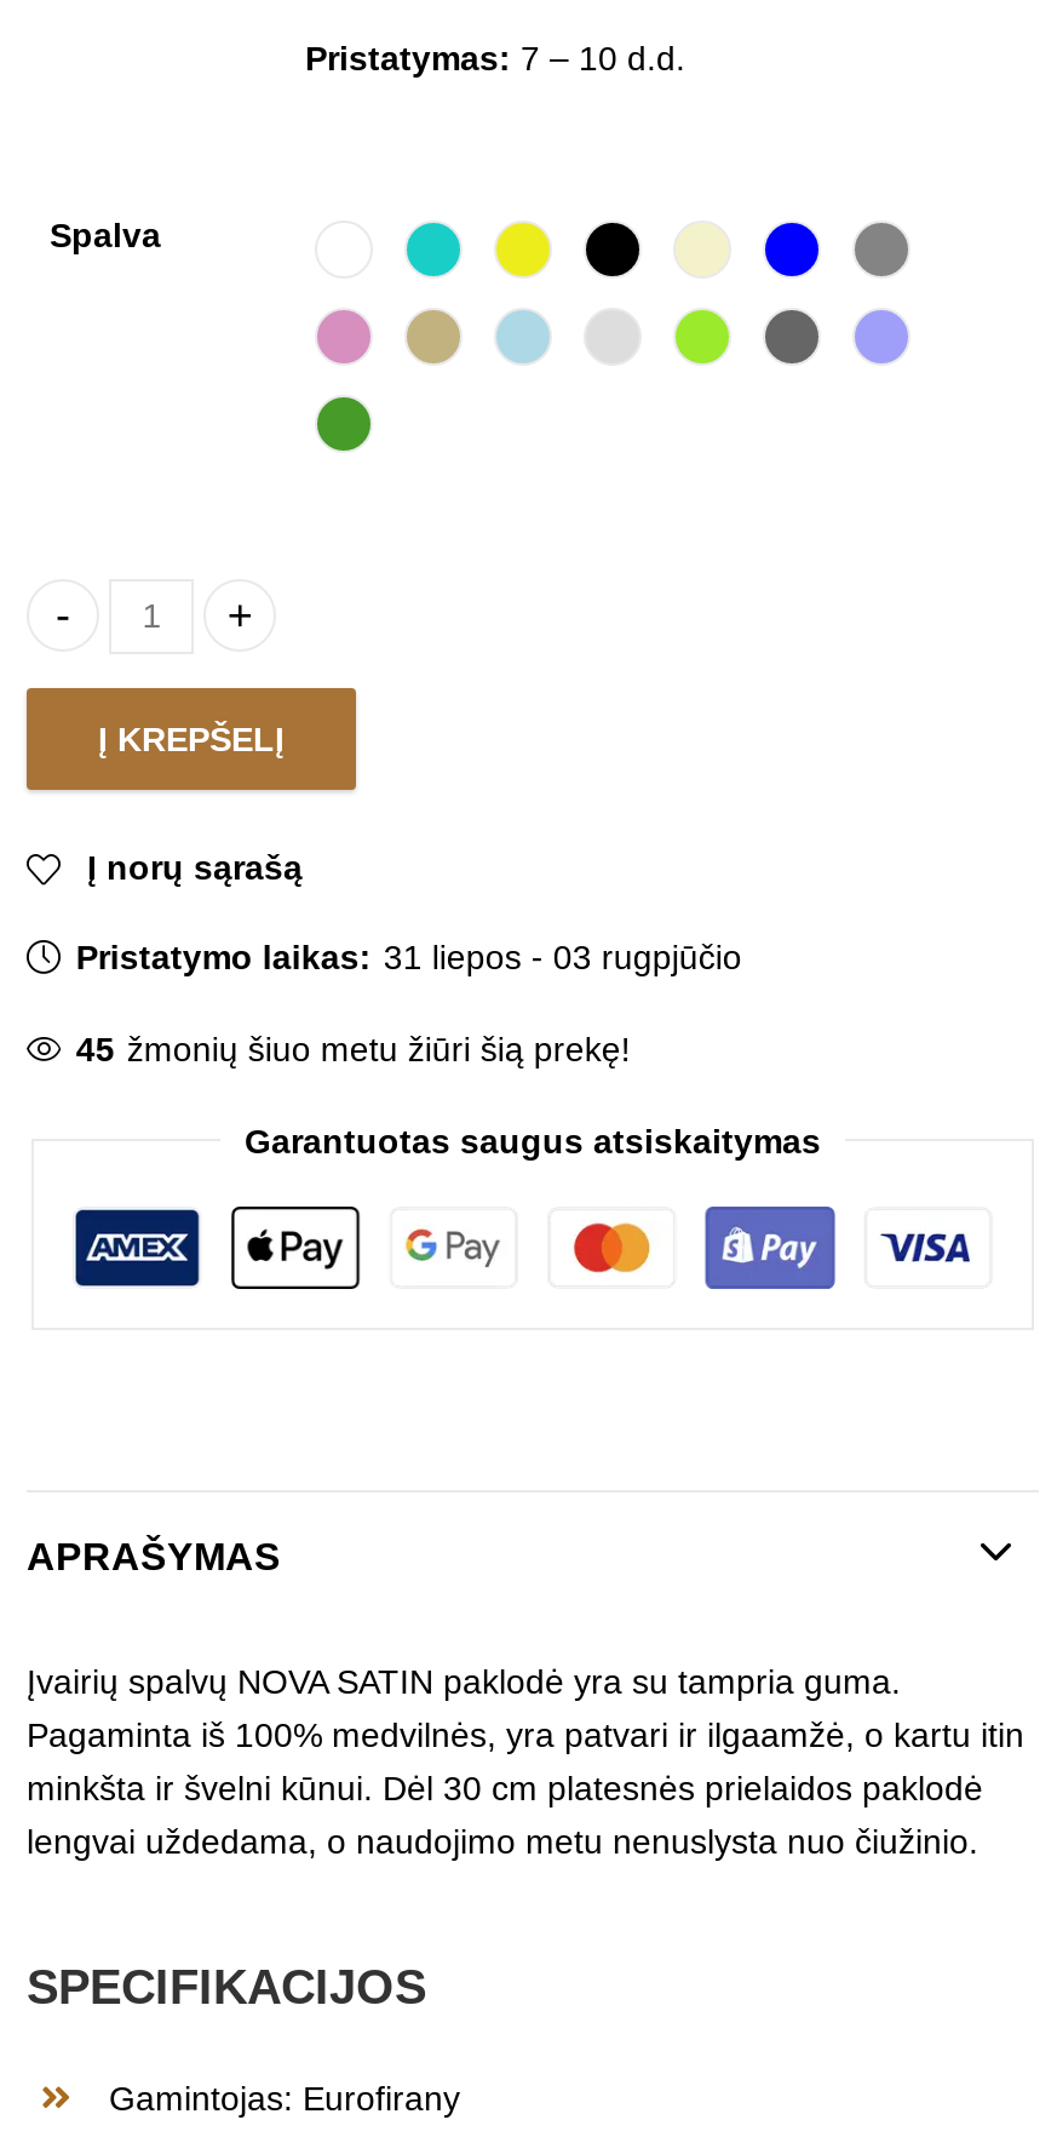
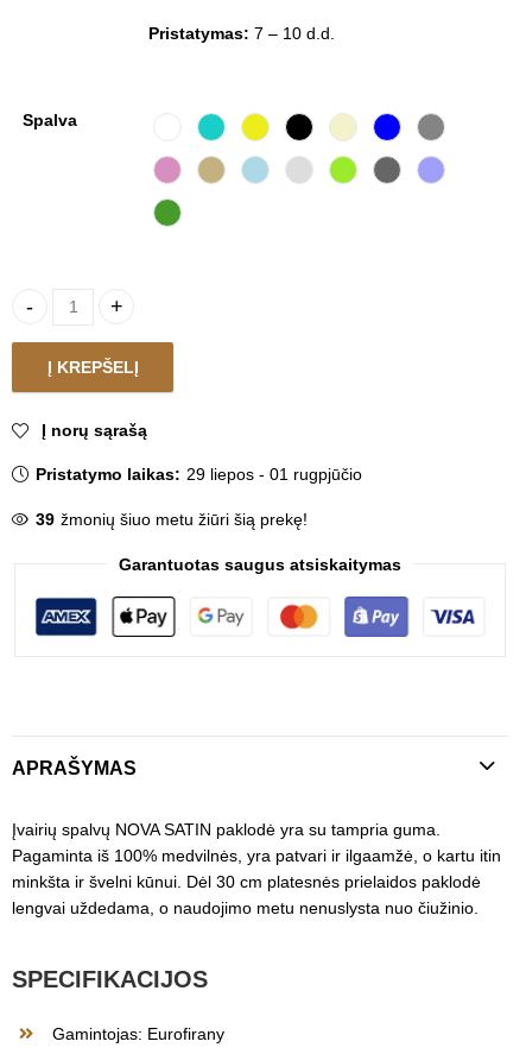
[76,937,742,976] Pristatymo laikas: 31 liepos - 03 rugpjūčio -> [36,464,363,484] Pristatymo laikas: 29 liepos - 01 rugpjūčio
[76,1029,631,1068] 45 žmonių šiuo metu žiūri šią prekę! -> [36,510,308,529] 39 žmonių šiuo metu žiūri šią prekę!

